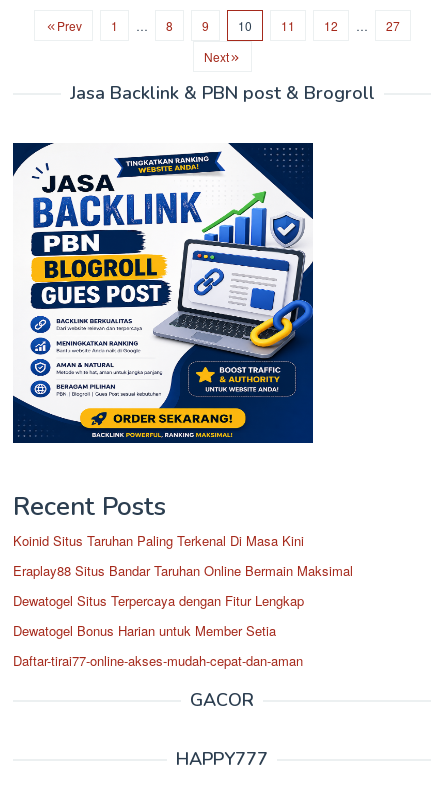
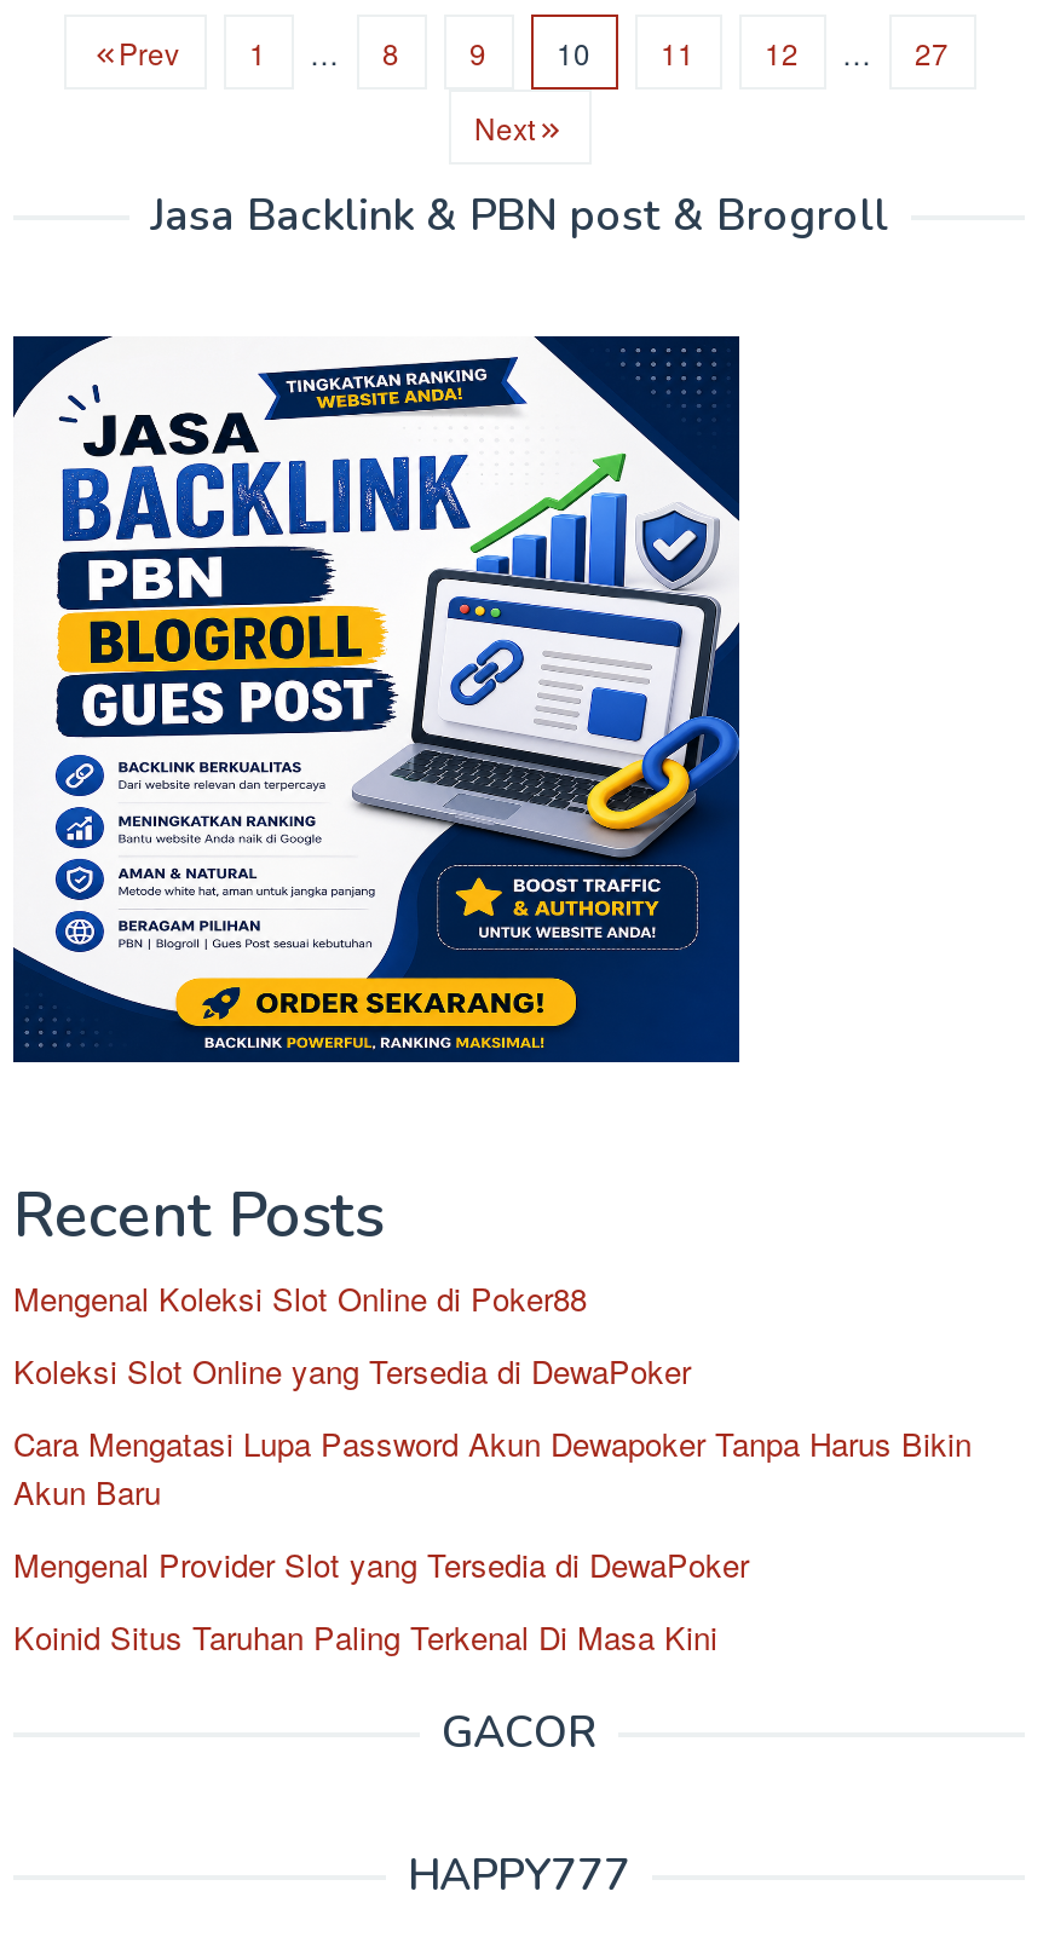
none -> [13,1274,972,1586] Mengenal Koleksi Slot Online di Poker88 | Koleksi Slot Online yang Tersedia di DewaPoker | Cara Mengatasi Lupa Password Akun Dewapoker Tanpa Harus Bikin | Akun Baru | Mengenal Provider Slot yang Tersedia di DewaPoker
moved [13,530,304,549] -> [13,1613,717,1659]: Koinid Situs Taruhan Paling Terkenal Di Masa Kini
[13,560,353,669] Eraplay88 Situs Bandar Taruhan Online Bermain Maksimal | Dewatogel Situs Terpercaya dengan Fitur Lengkap | Dewatogel Bonus Harian untuk Member Setia | Daftar-tirai77-online-akses-mudah-cepat-dan-aman -> none

